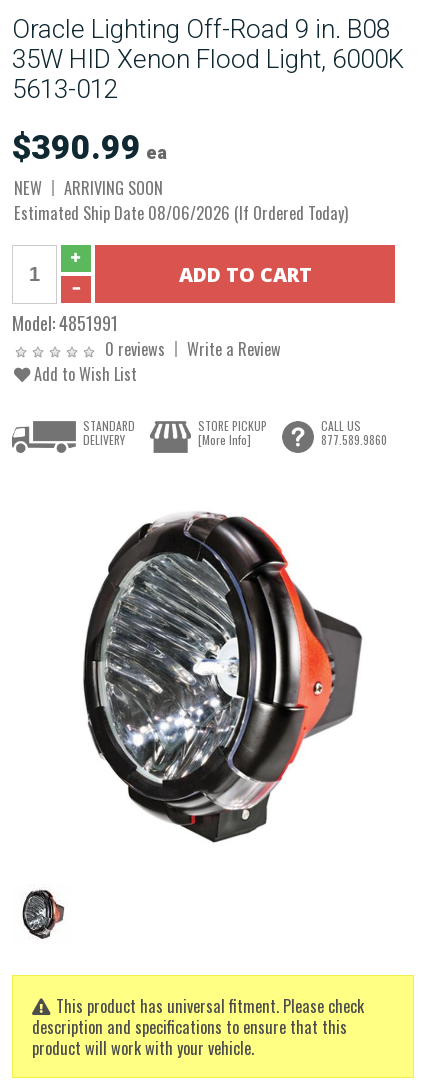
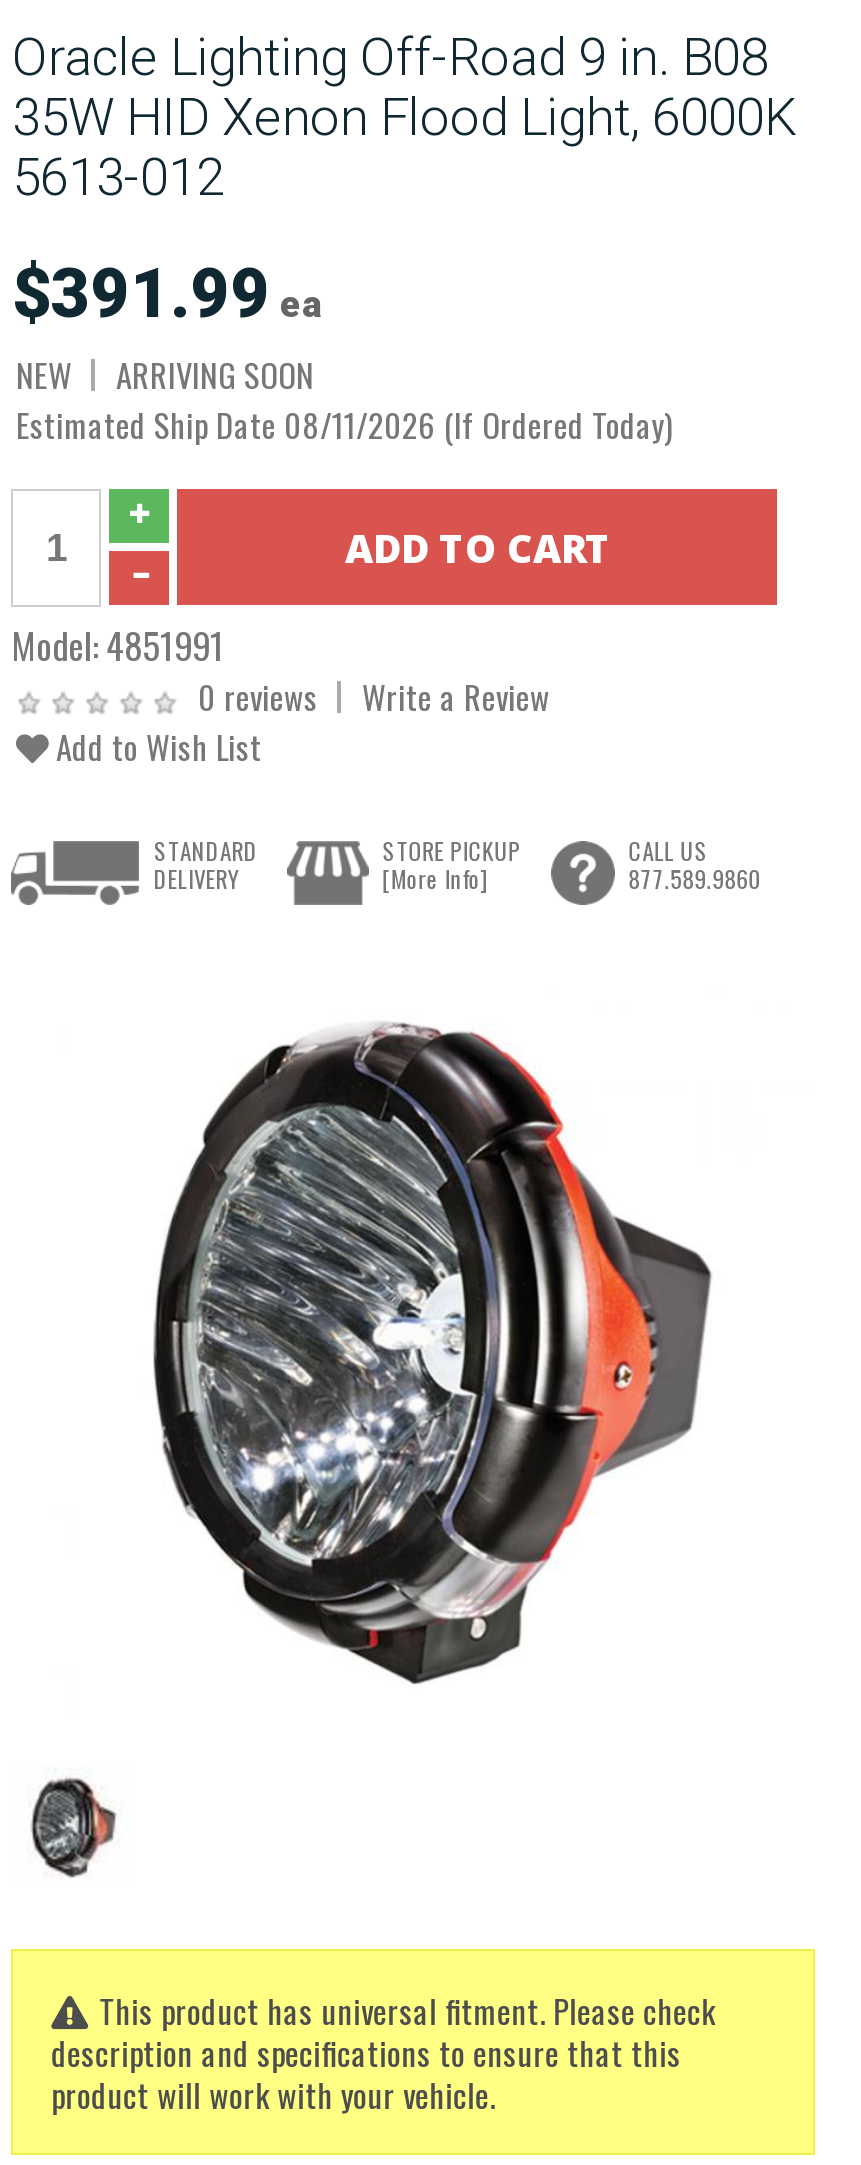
[12,128,167,167] $390.99 ea -> [12,255,322,333] $391.99 ea
[14,200,348,225] Estimated Ship Date 08/06/2026 (If Ordered Today) -> [16,399,672,449] Estimated Ship Date 08/11/2026 (If Ordered Today)

